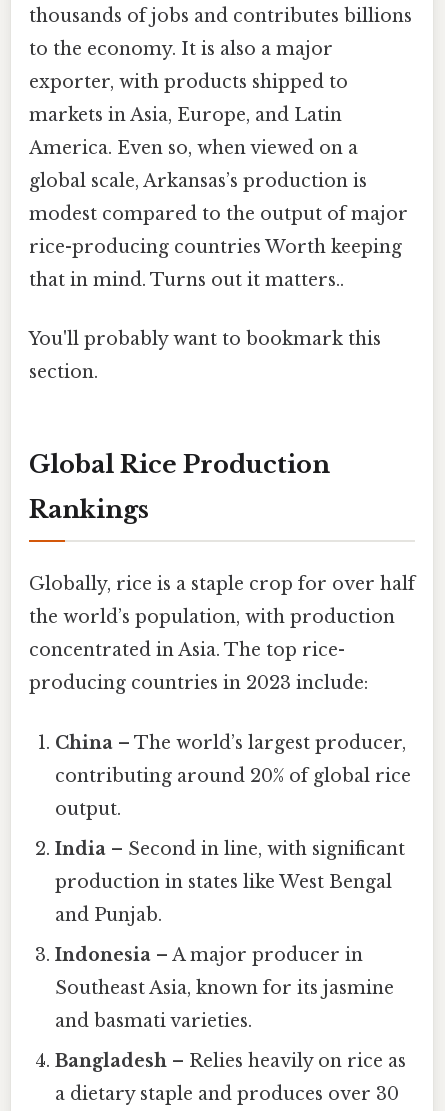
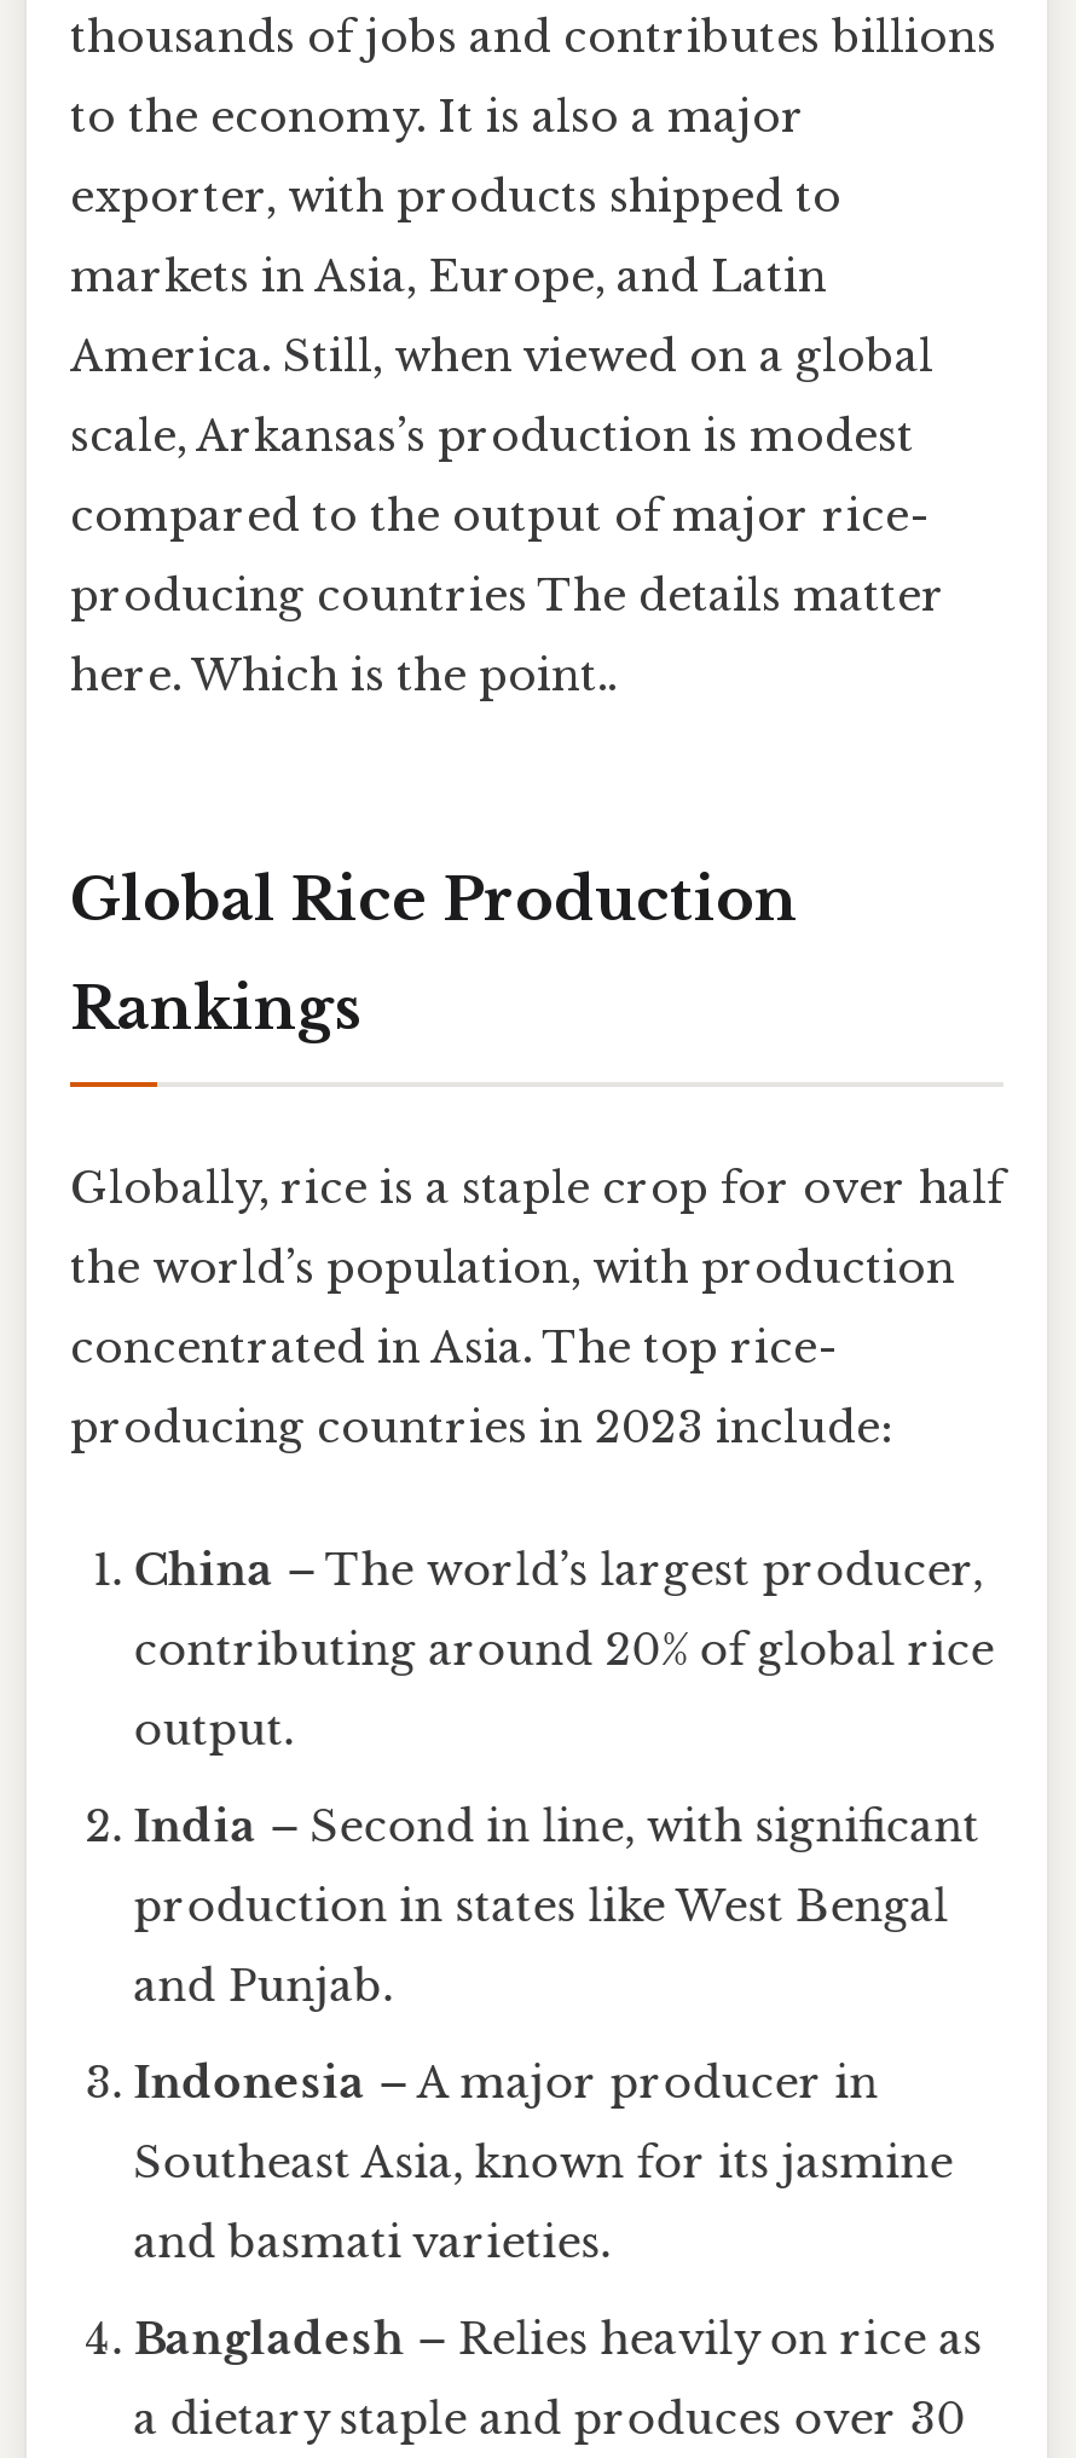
[29,137,408,383] America. Even so, when viewed on a | global scale, Arkansas’s production is | modest compared to the output of major | rice-producing countries Worth keeping | that in mind. Turns out it matters.. | You'll probably want to bookmark this | section. -> [70,331,945,703] America. Still, when viewed on a global | scale, Arkansas’s production is modest | compared to the output of major rice- | producing countries The details matter | here. Which is the point..

